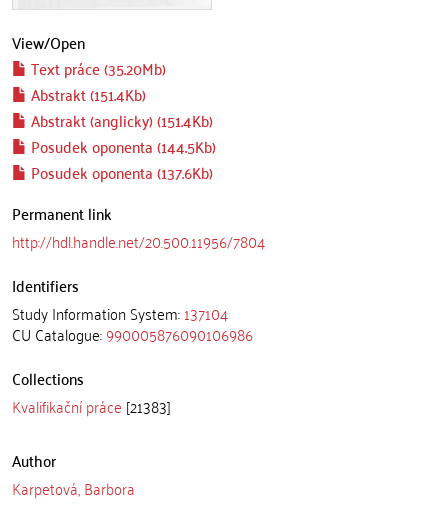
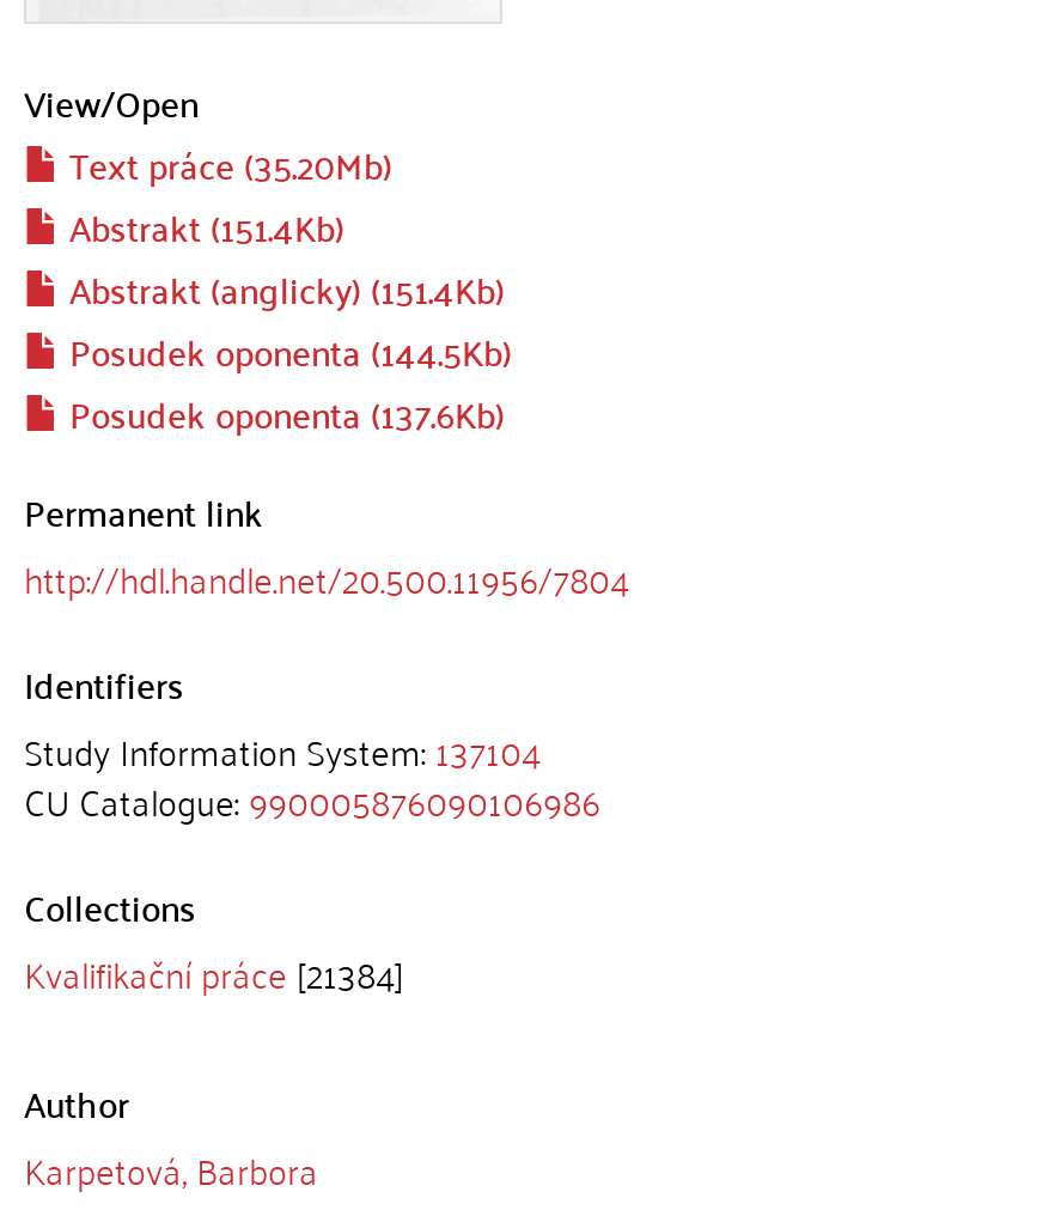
[12,392,171,420] Kvalifikační práce [21383] -> [24,937,404,1004] Kvalifikační práce [21384]

